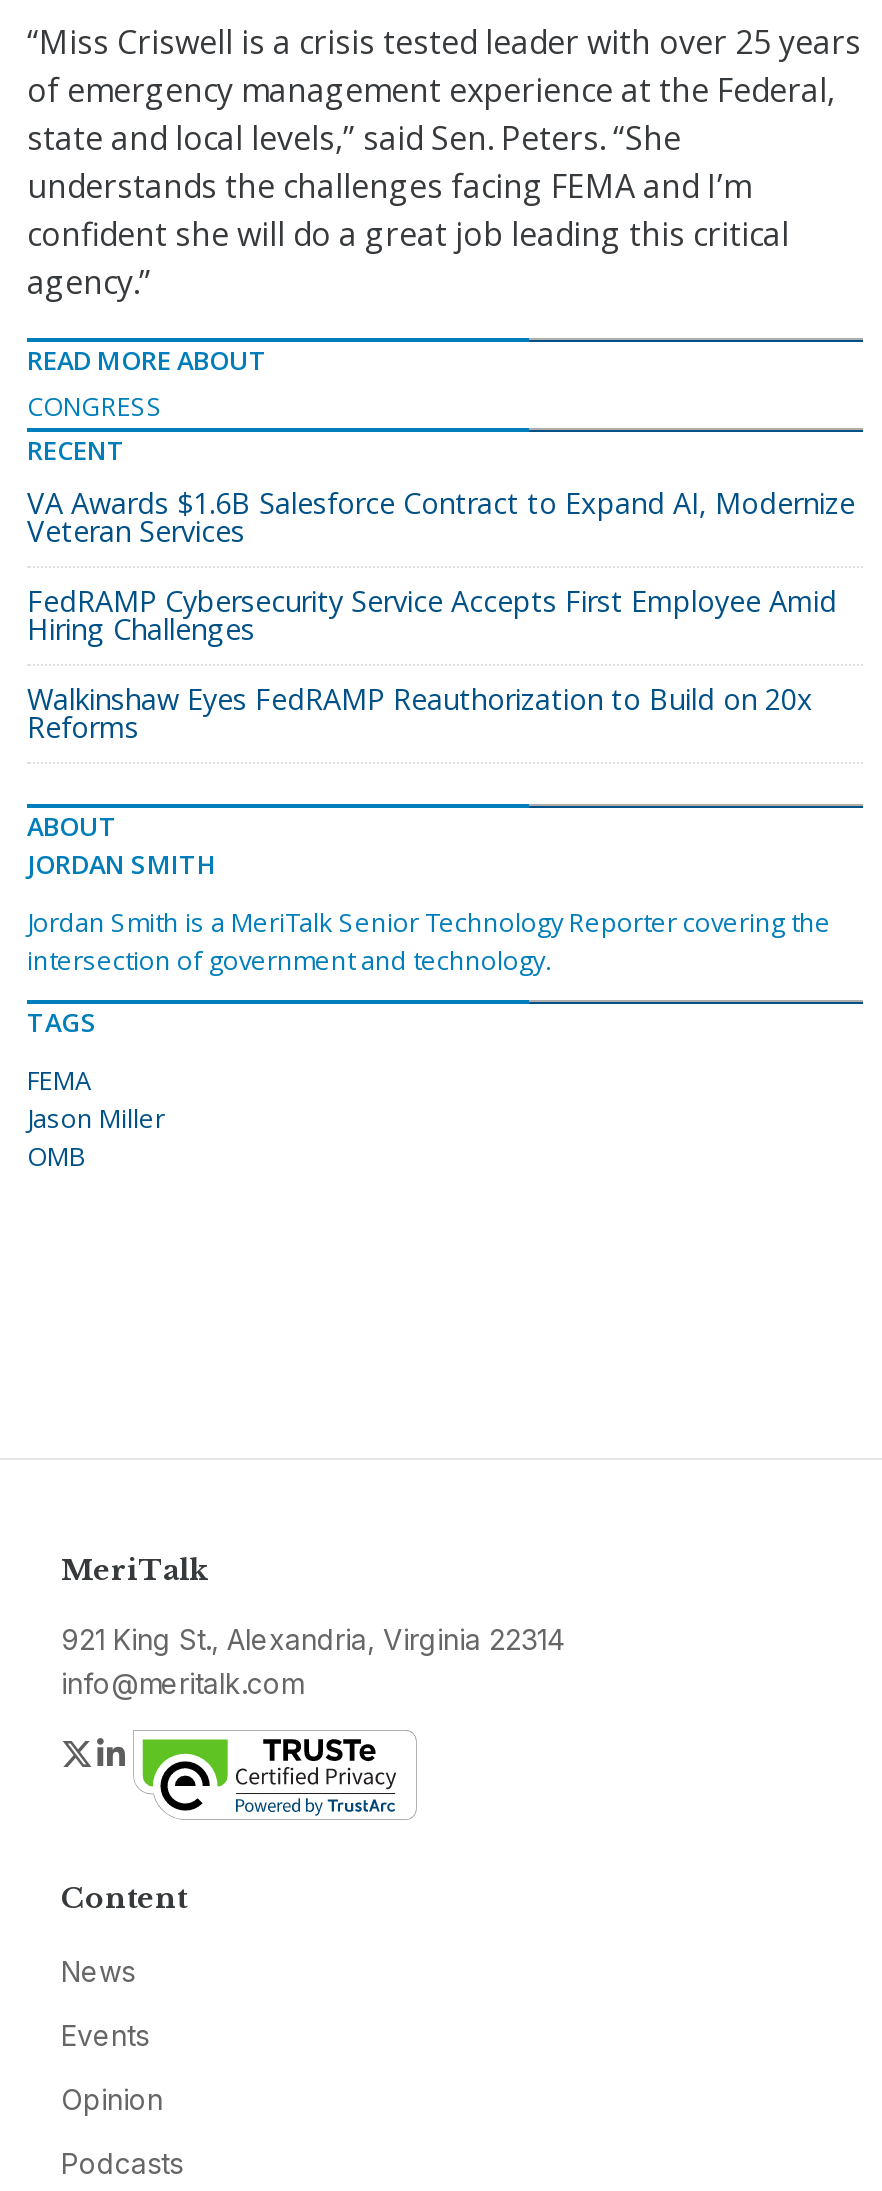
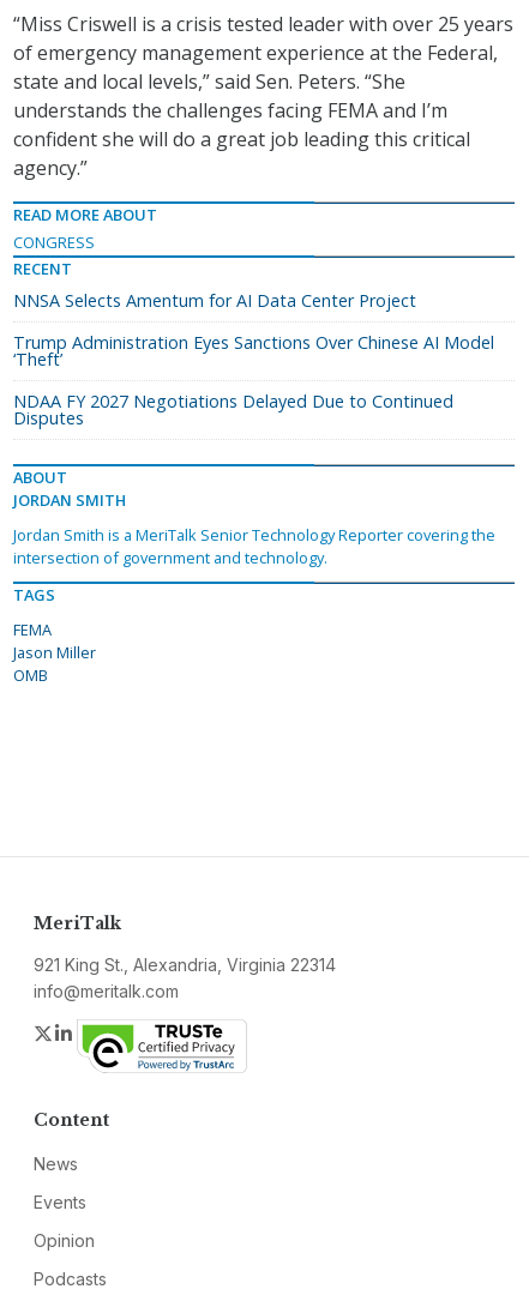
[27,484,855,550] VA Awards $1.6B Salesforce Contract to Expand AI, Modernize | Veteran Services -> [13,289,416,312] NNSA Selects Amentum for AI Data Center Project
[27,582,837,648] FedRAMP Cybersecurity Service Accepts First Employee Amid | Hiring Challenges -> [13,331,494,371] Trump Administration Eyes Sanctions Over Chinese AI Model | ‘Theft’
[27,680,813,746] Walkinshaw Eyes FedRAMP Reauthorization to Build on 20x | Reforms -> [13,390,453,429] NDAA FY 2027 Negotiations Delayed Due to Continued | Disputes

